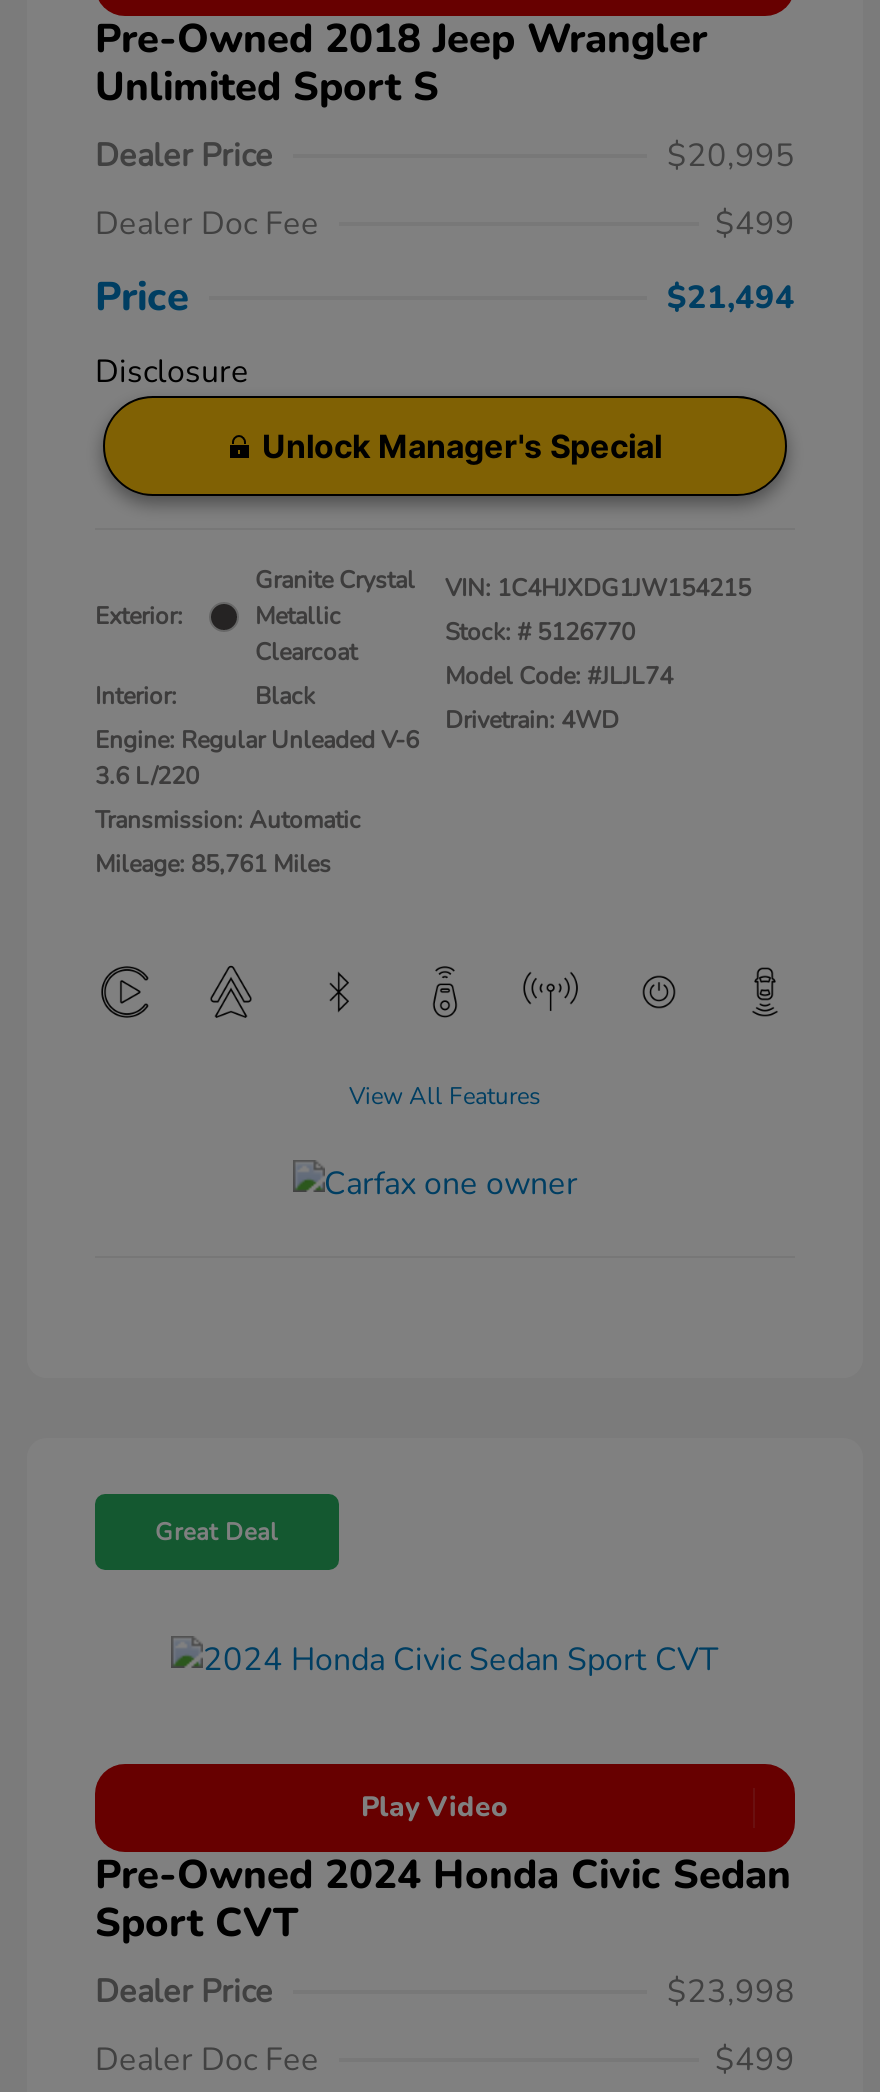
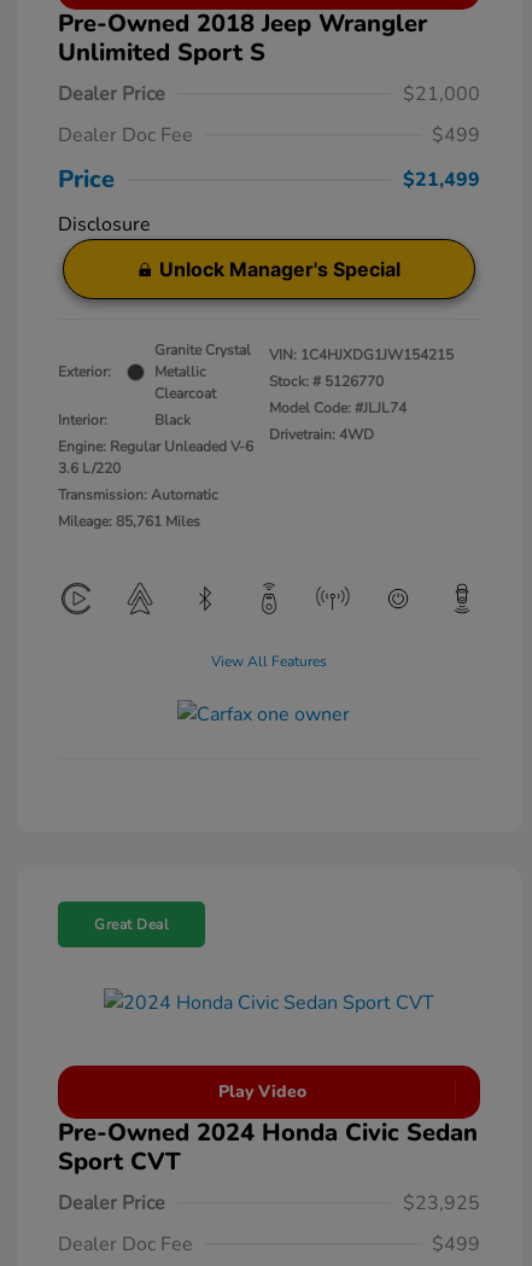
[667,135,795,179] $20,995 -> [403,81,480,108] $21,000
[667,277,795,321] $21,494 -> [403,167,480,194] $21,499
[667,1971,795,2015] $23,998 -> [403,1189,480,1216] $23,925

